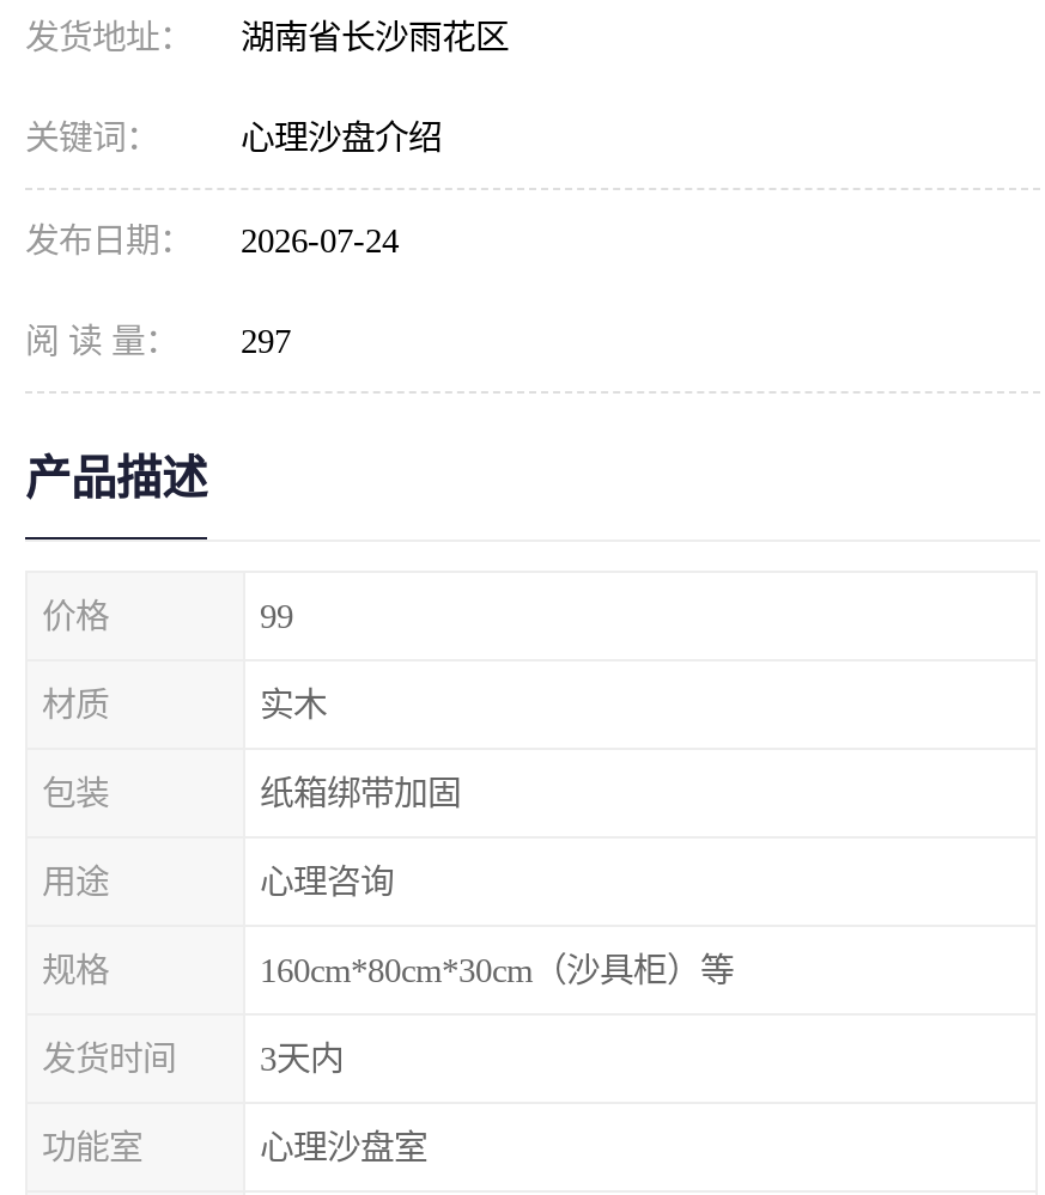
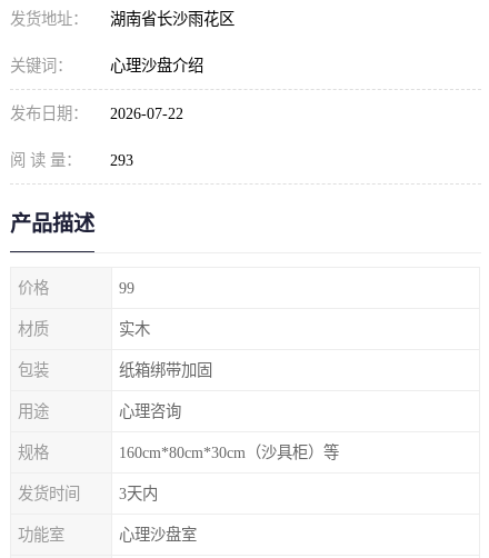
[25,221,399,260] 发布日期： 2026-07-24 -> [10,104,183,122] 发布日期： 2026-07-22
[25,322,291,360] 阅 读 量： 297 -> [10,151,133,169] 阅 读 量： 293

